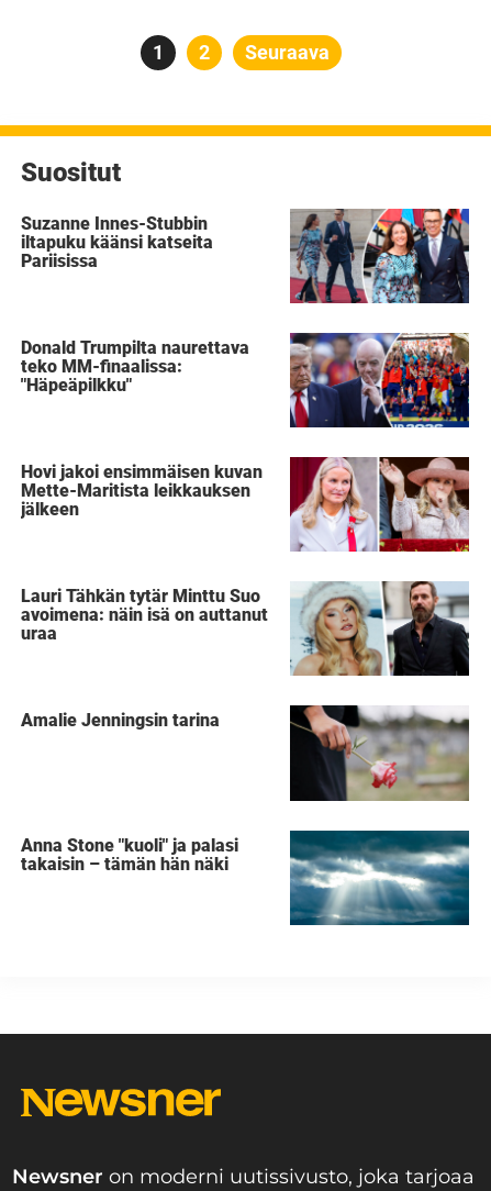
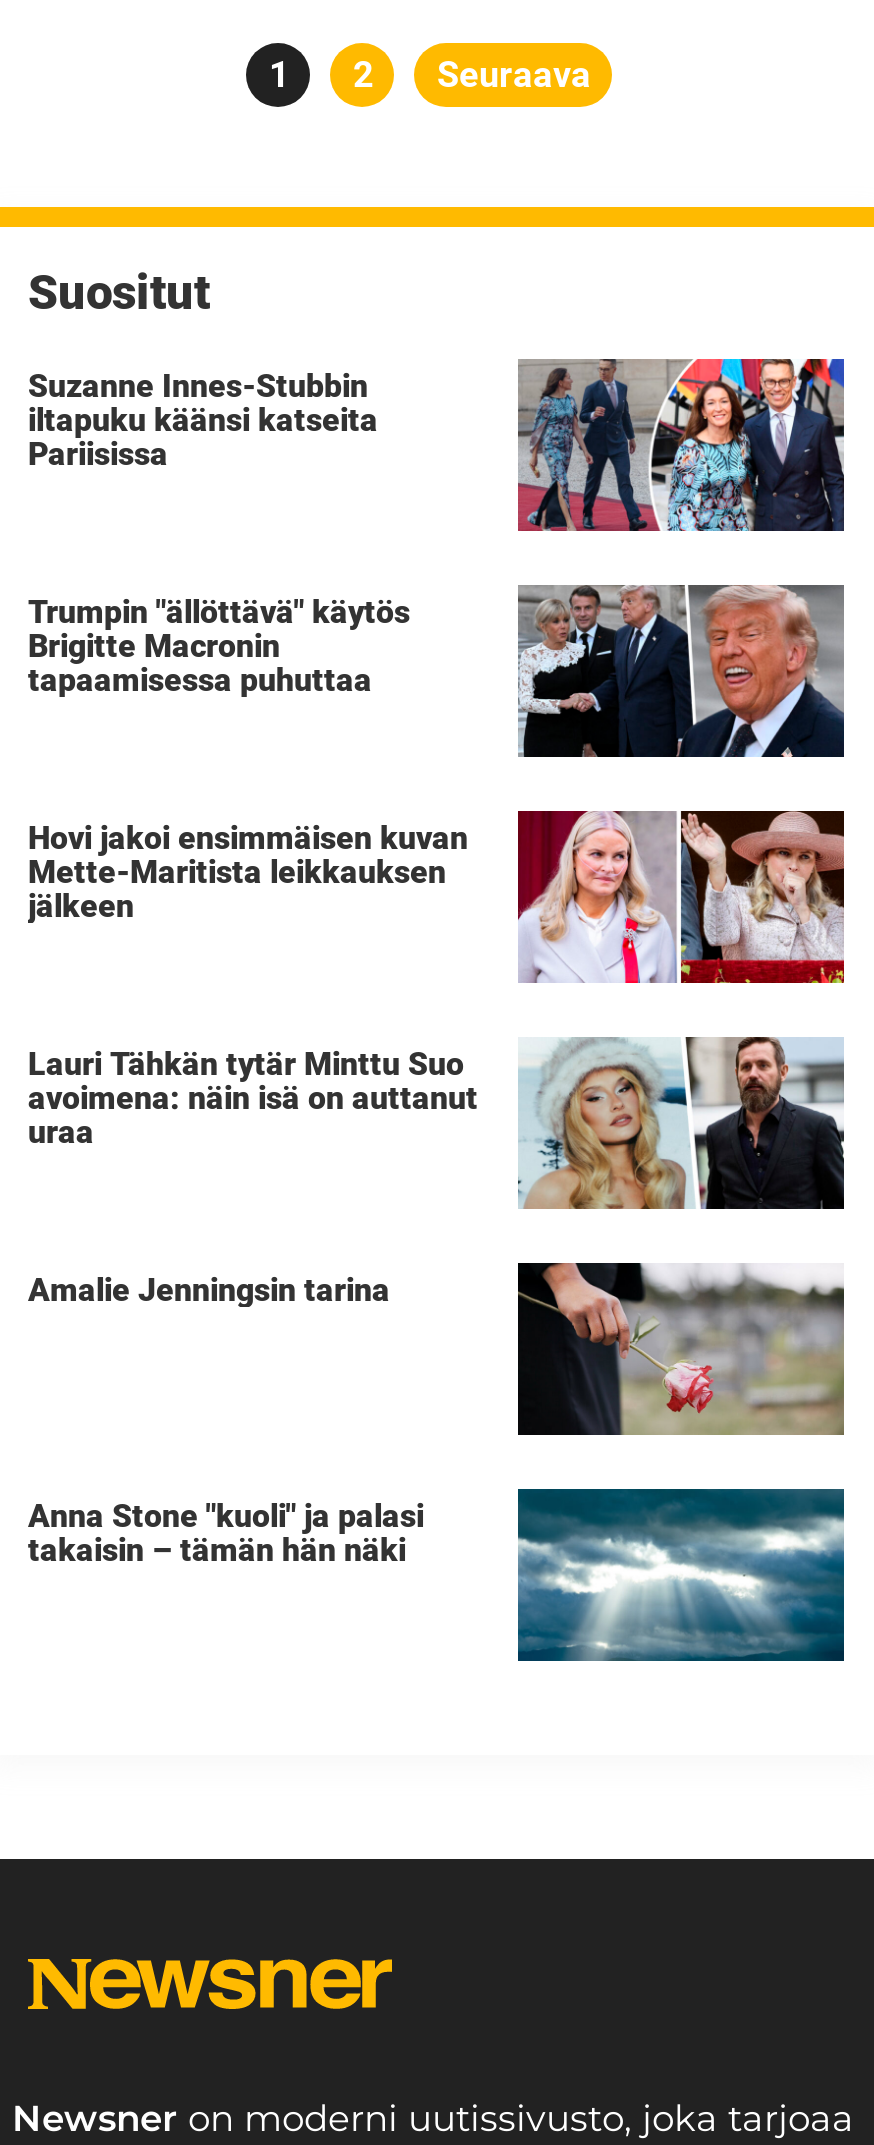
[21,338,249,396] Donald Trumpilta naurettava | teko MM-finaalissa: | "Häpeäpilkku" -> [28,592,410,698] Trumpin "ällöttävä" käytös | Brigitte Macronin | tapaamisessa puhuttaa
[290,332,469,428] [image] -> [518,583,844,759] [image]

